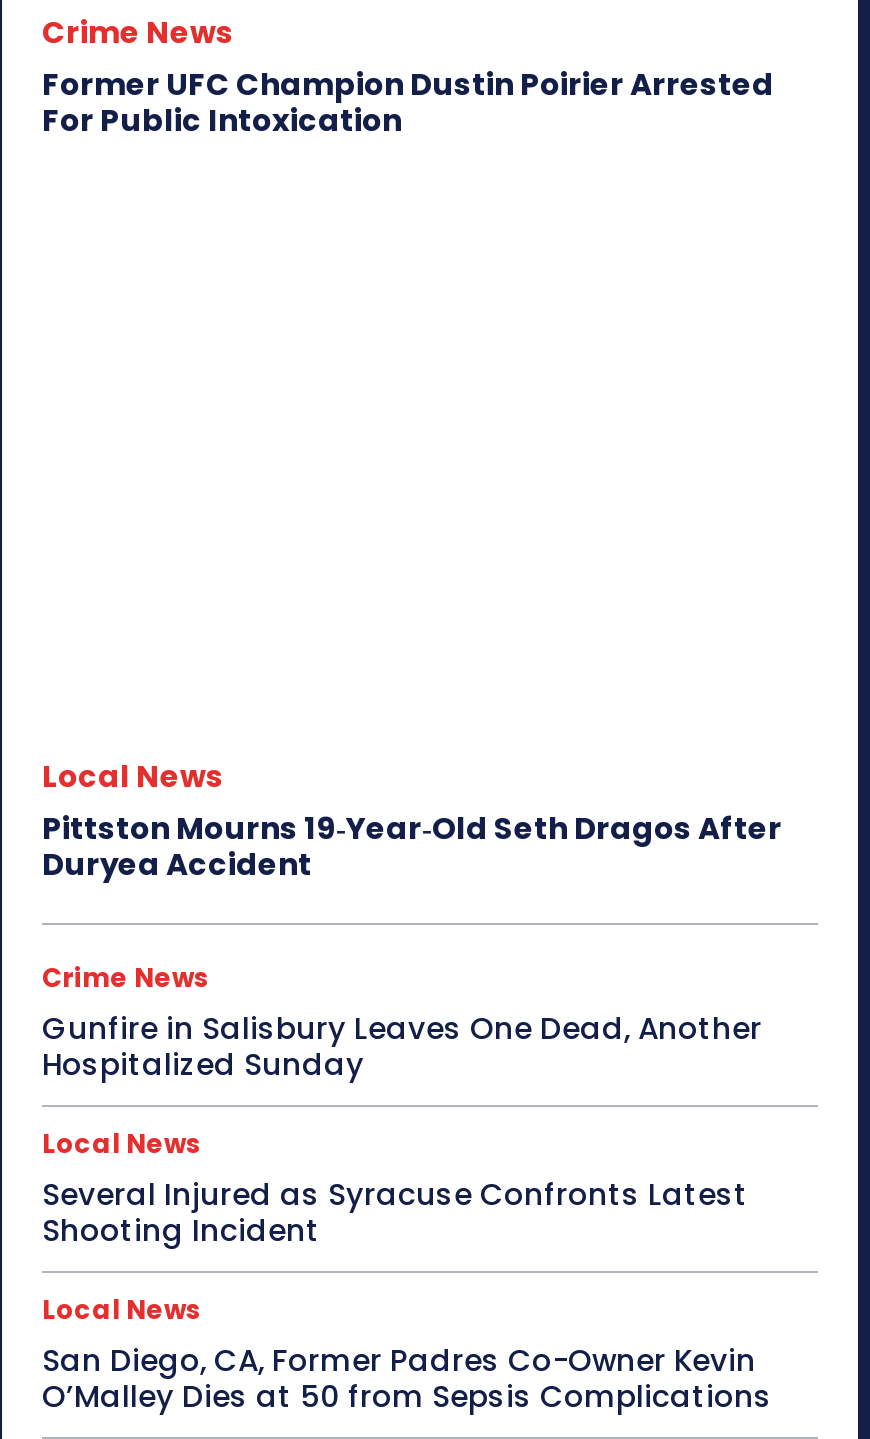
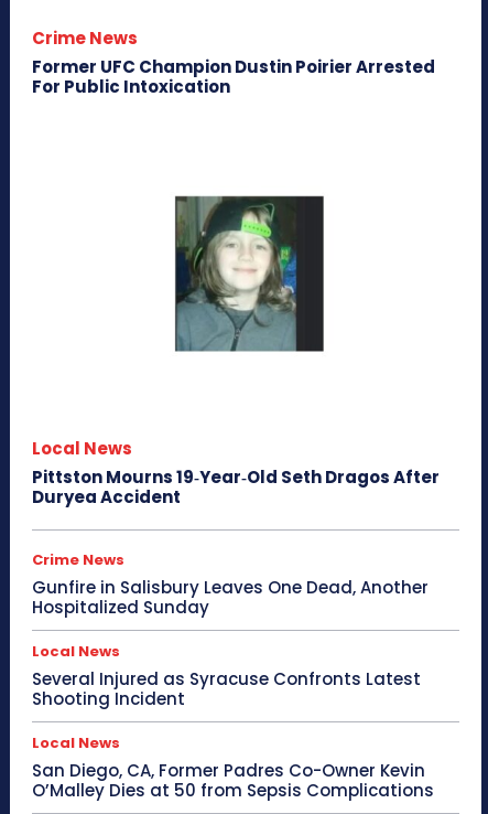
none -> [174,195,325,353] [image]

